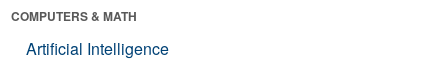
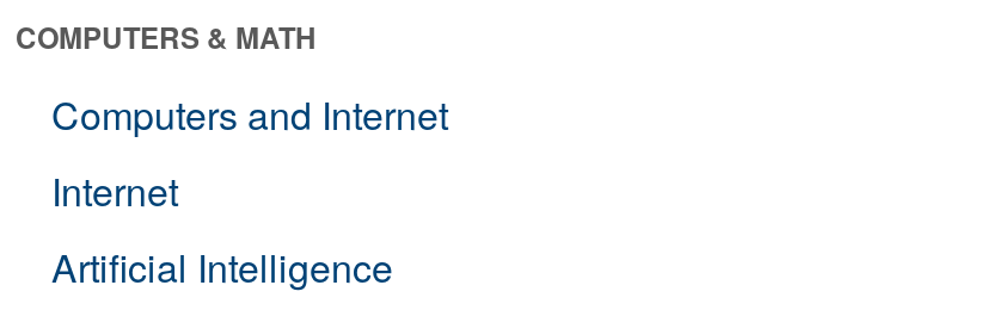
none -> [51,87,448,218] Computers and Internet | Internet

